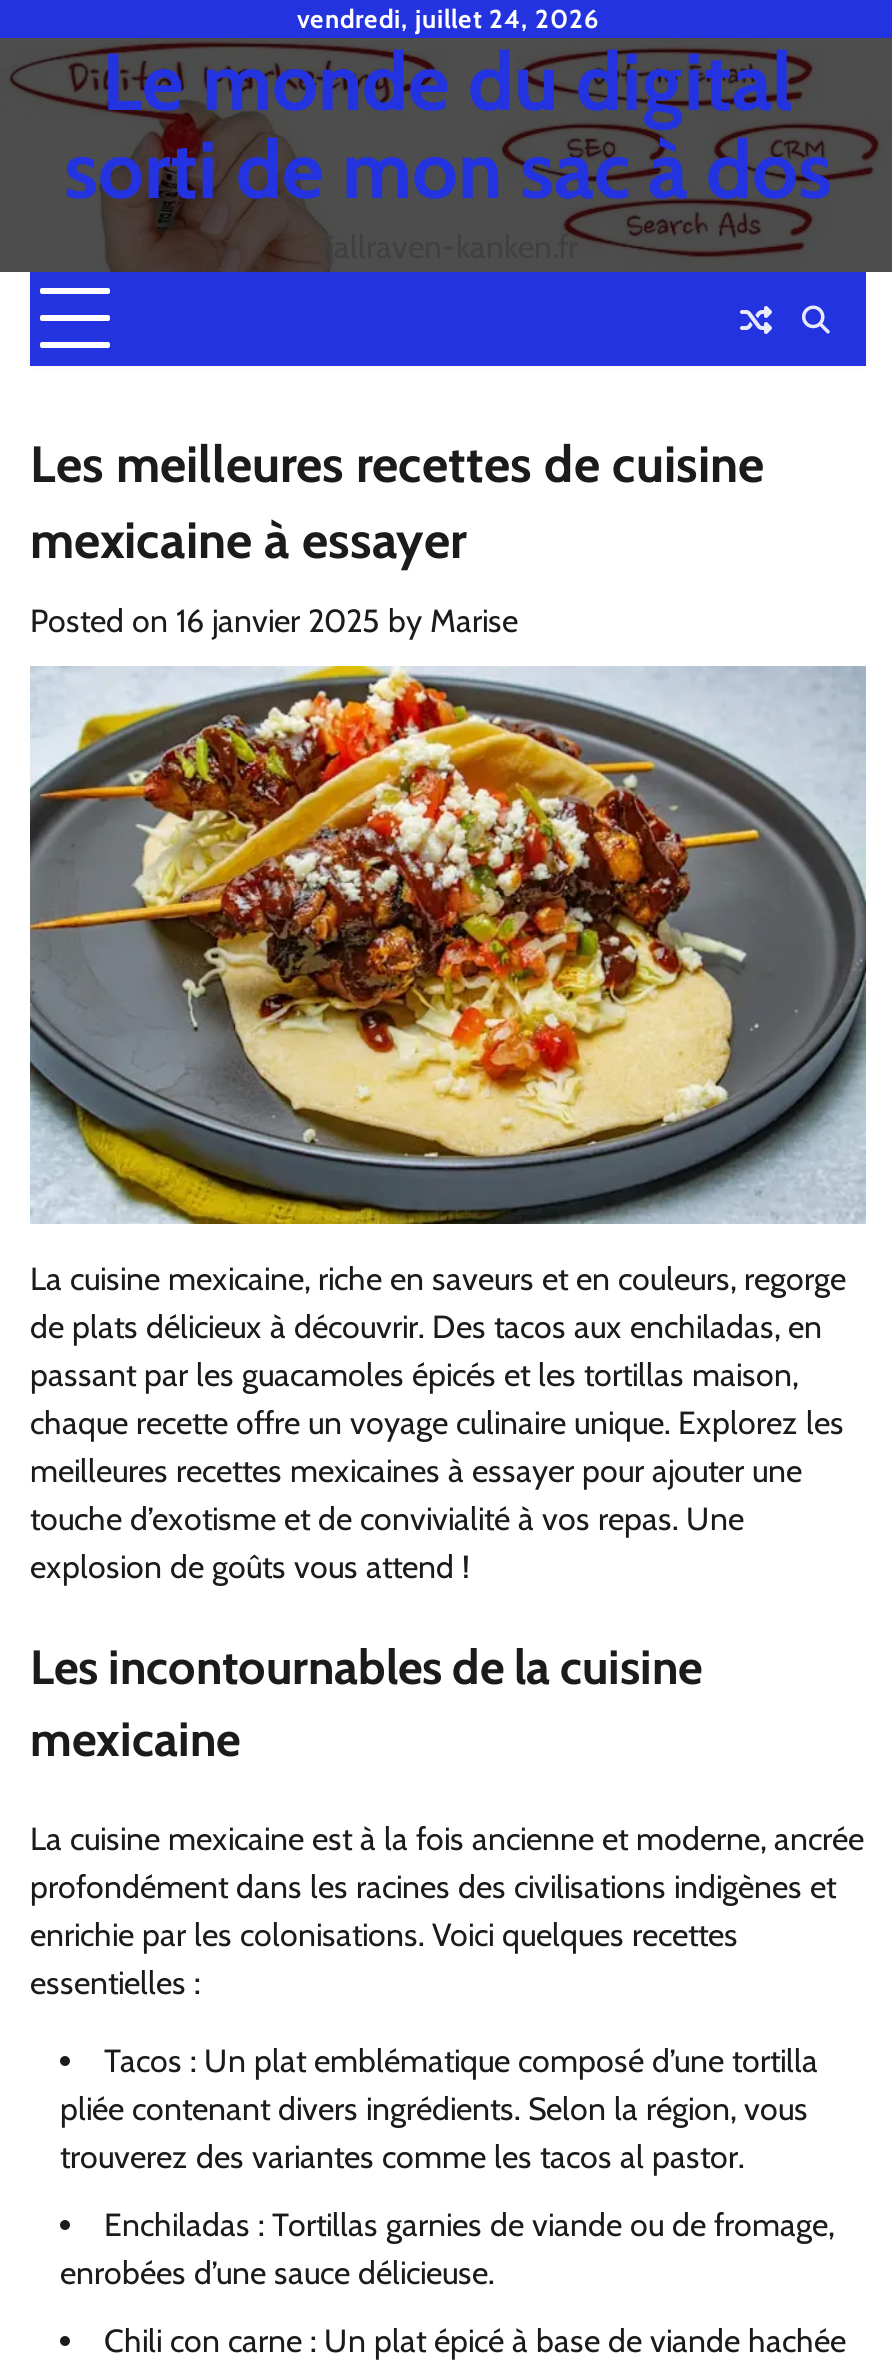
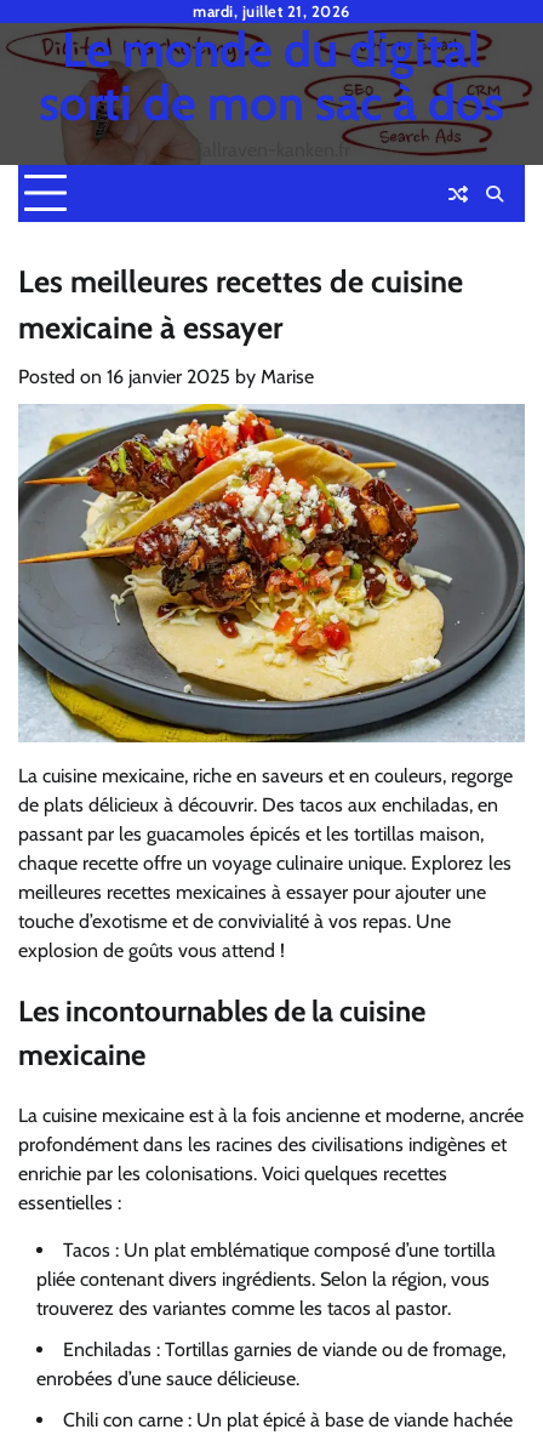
[297,4,599,34] vendredi, juillet 24, 2026 -> [193,2,350,21] mardi, juillet 21, 2026

